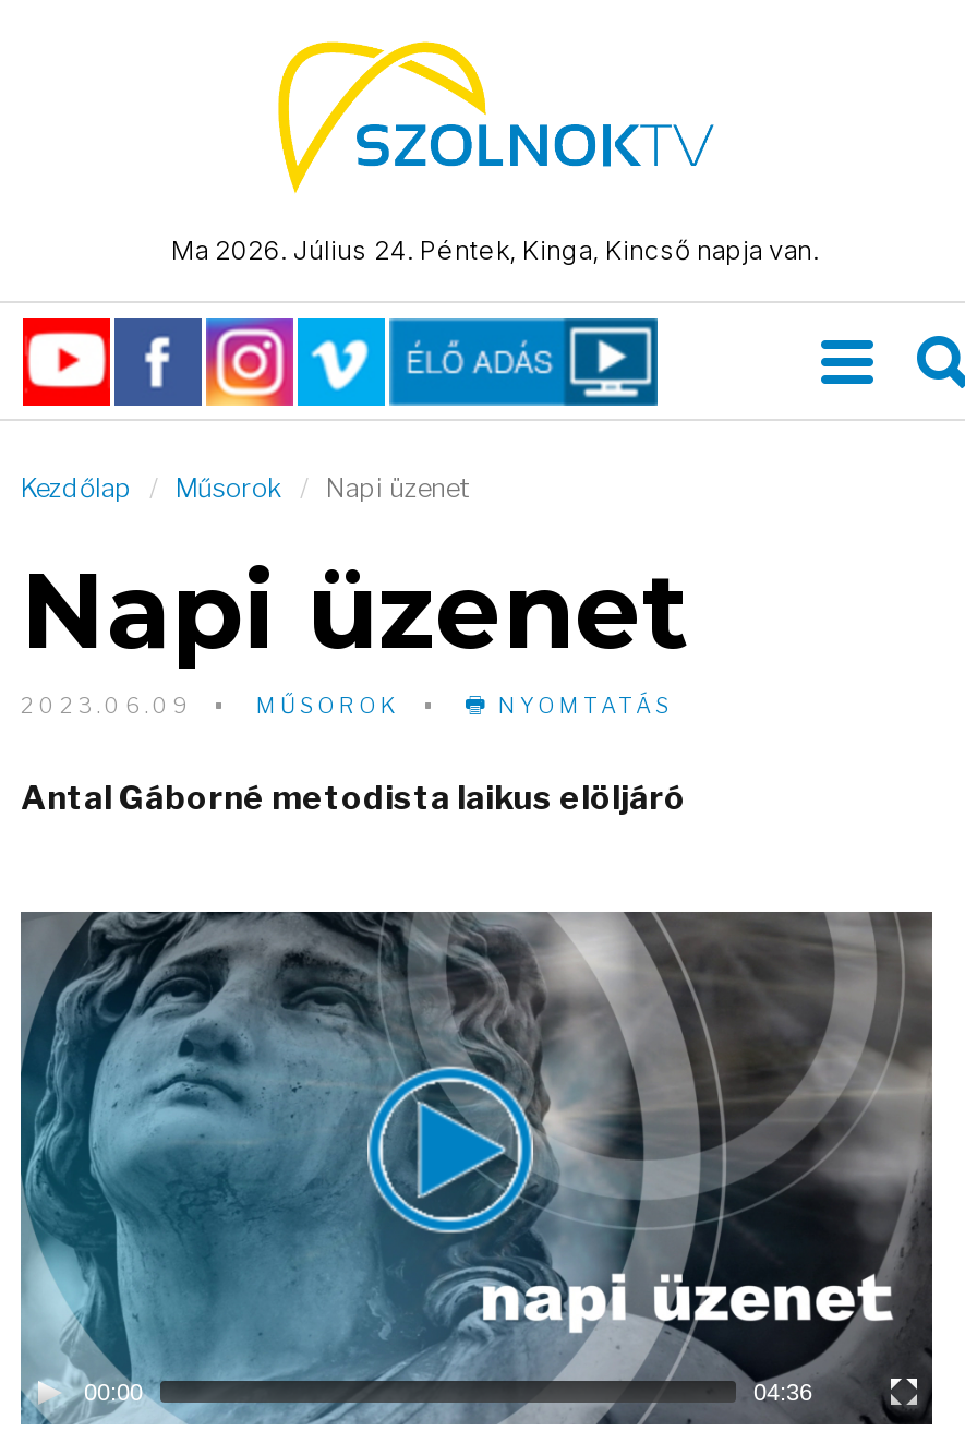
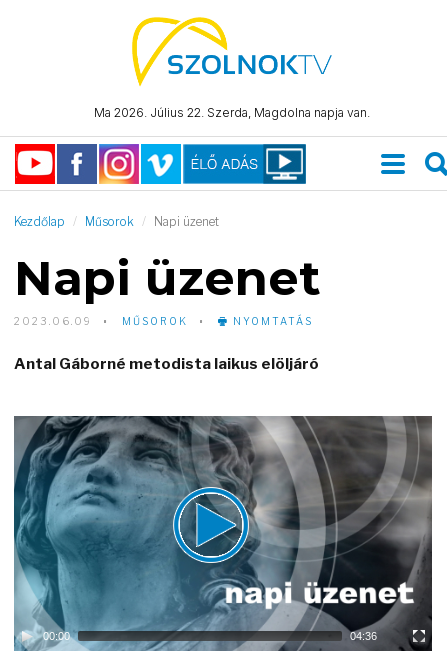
[171,233,819,266] Ma 2026. Július 24. Péntek, Kinga, Kincső napja van. -> [93,105,369,120] Ma 2026. Július 22. Szerda, Magdolna napja van.

